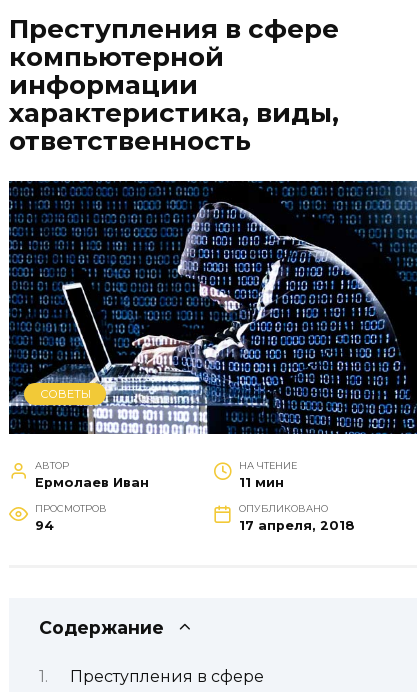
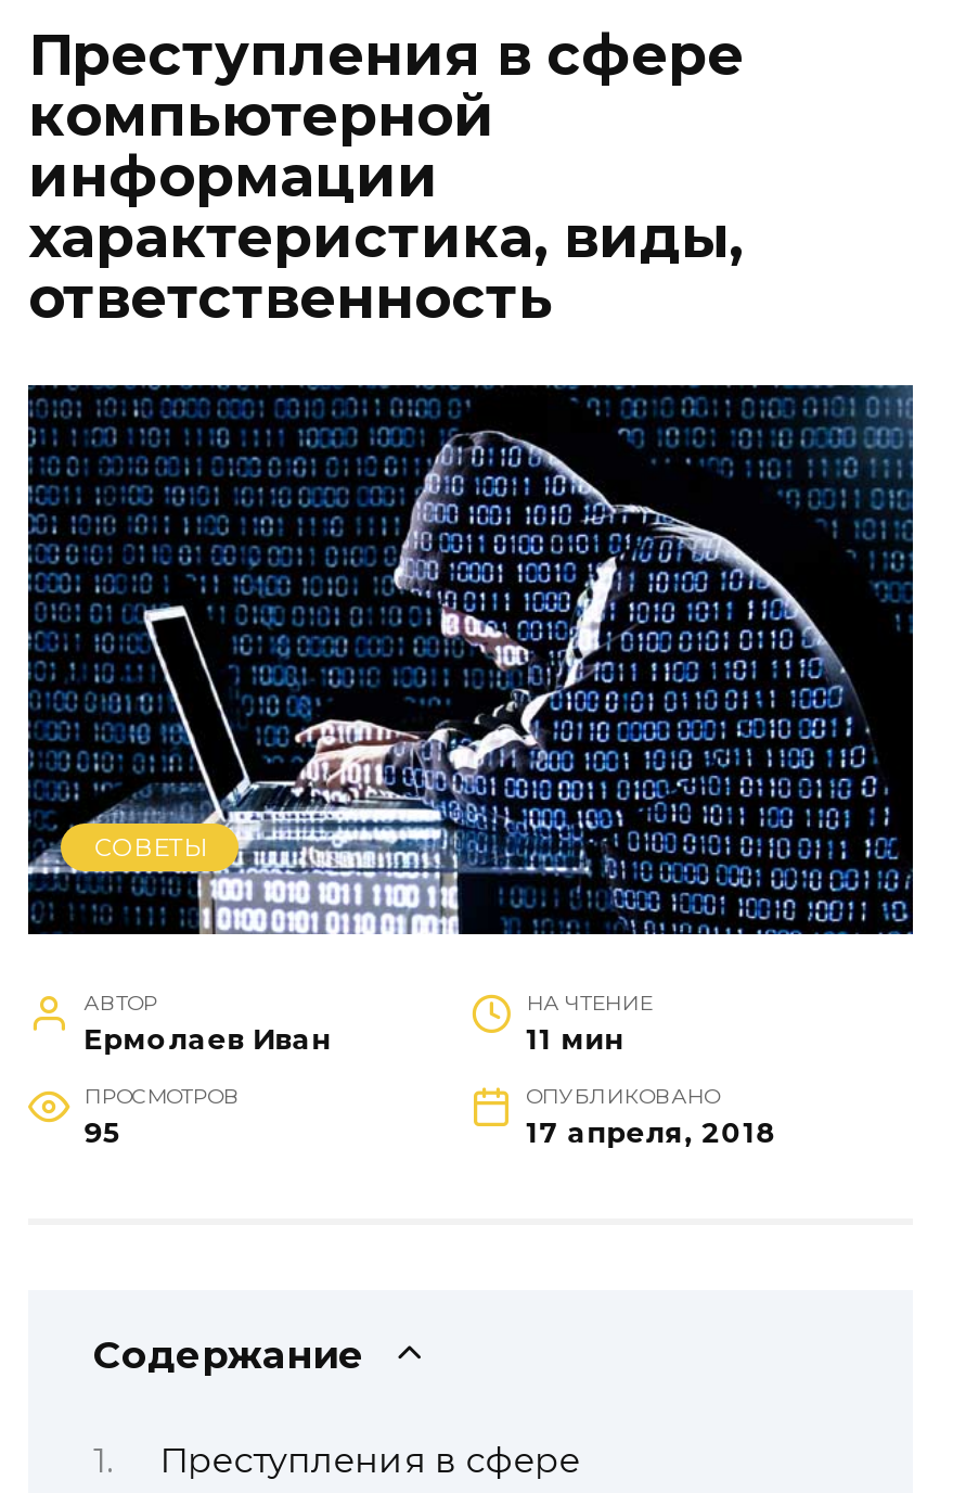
[35,518,54,533] 94 -> [84,1116,121,1148] 95

